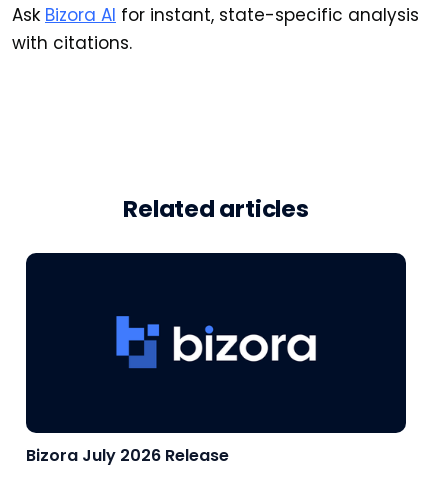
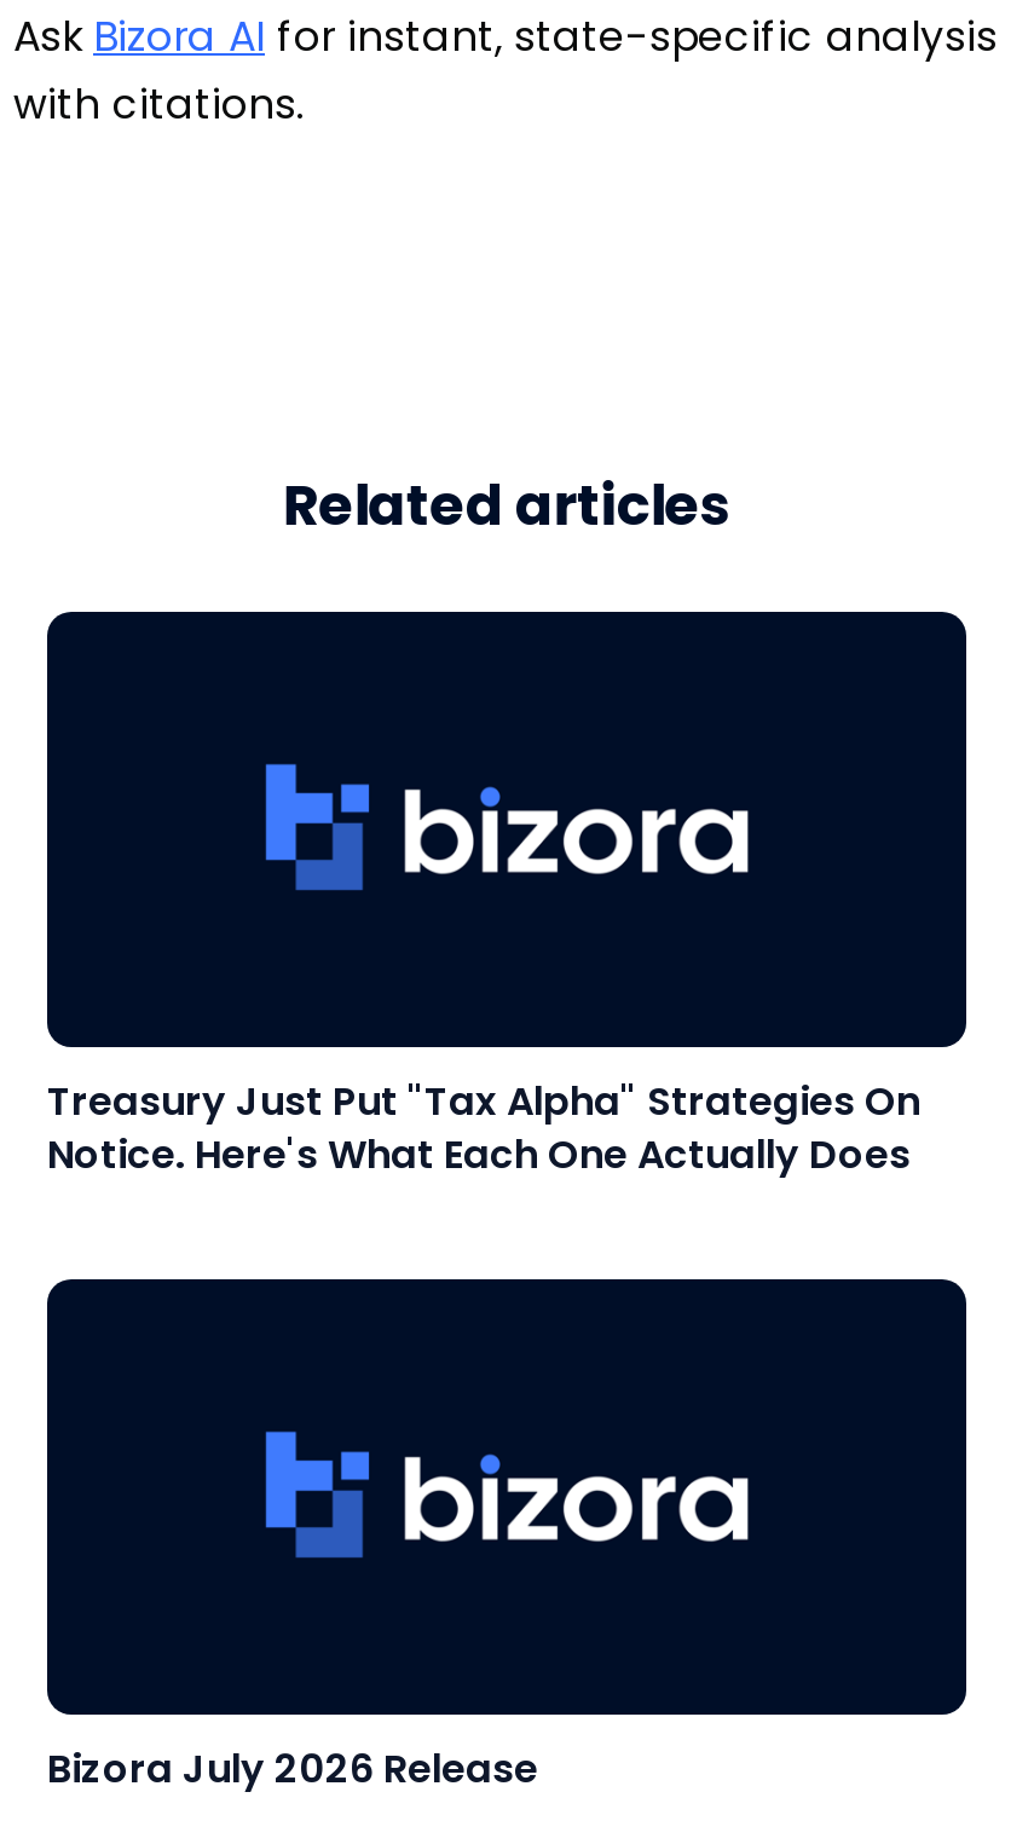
none -> [47,1074,920,1182] Treasury Just Put "Tax Alpha" Strategies On | Notice. Here's What Each One Actually Does

